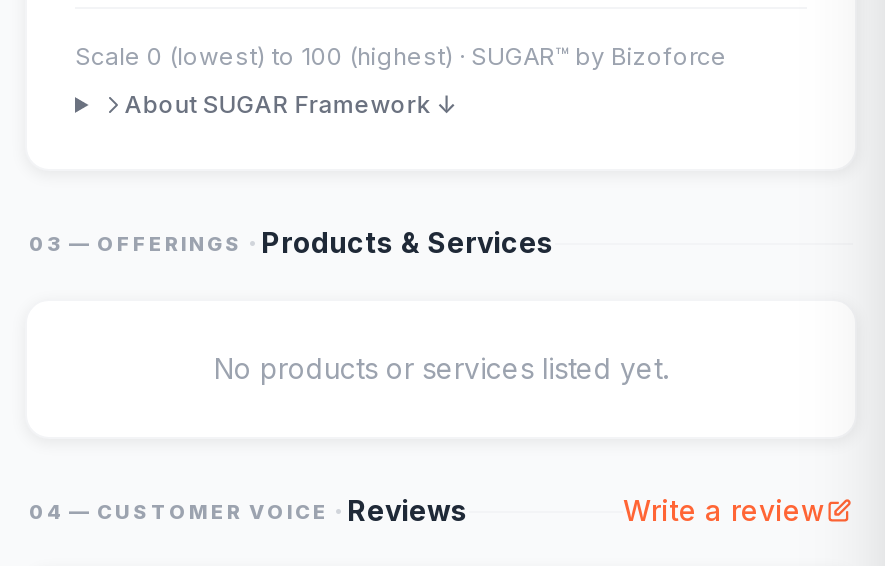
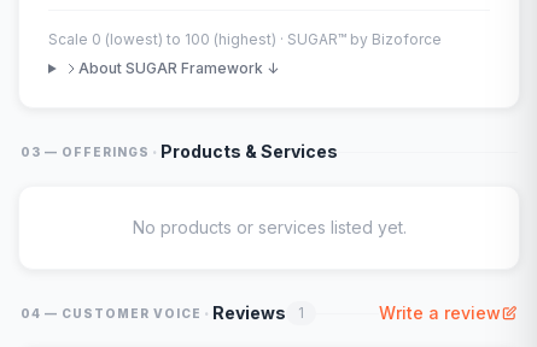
none -> [298,304,304,322] 1

